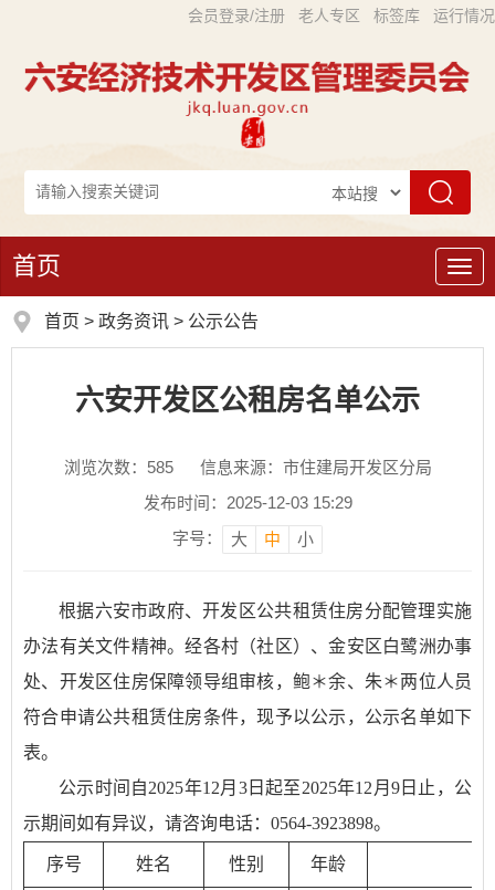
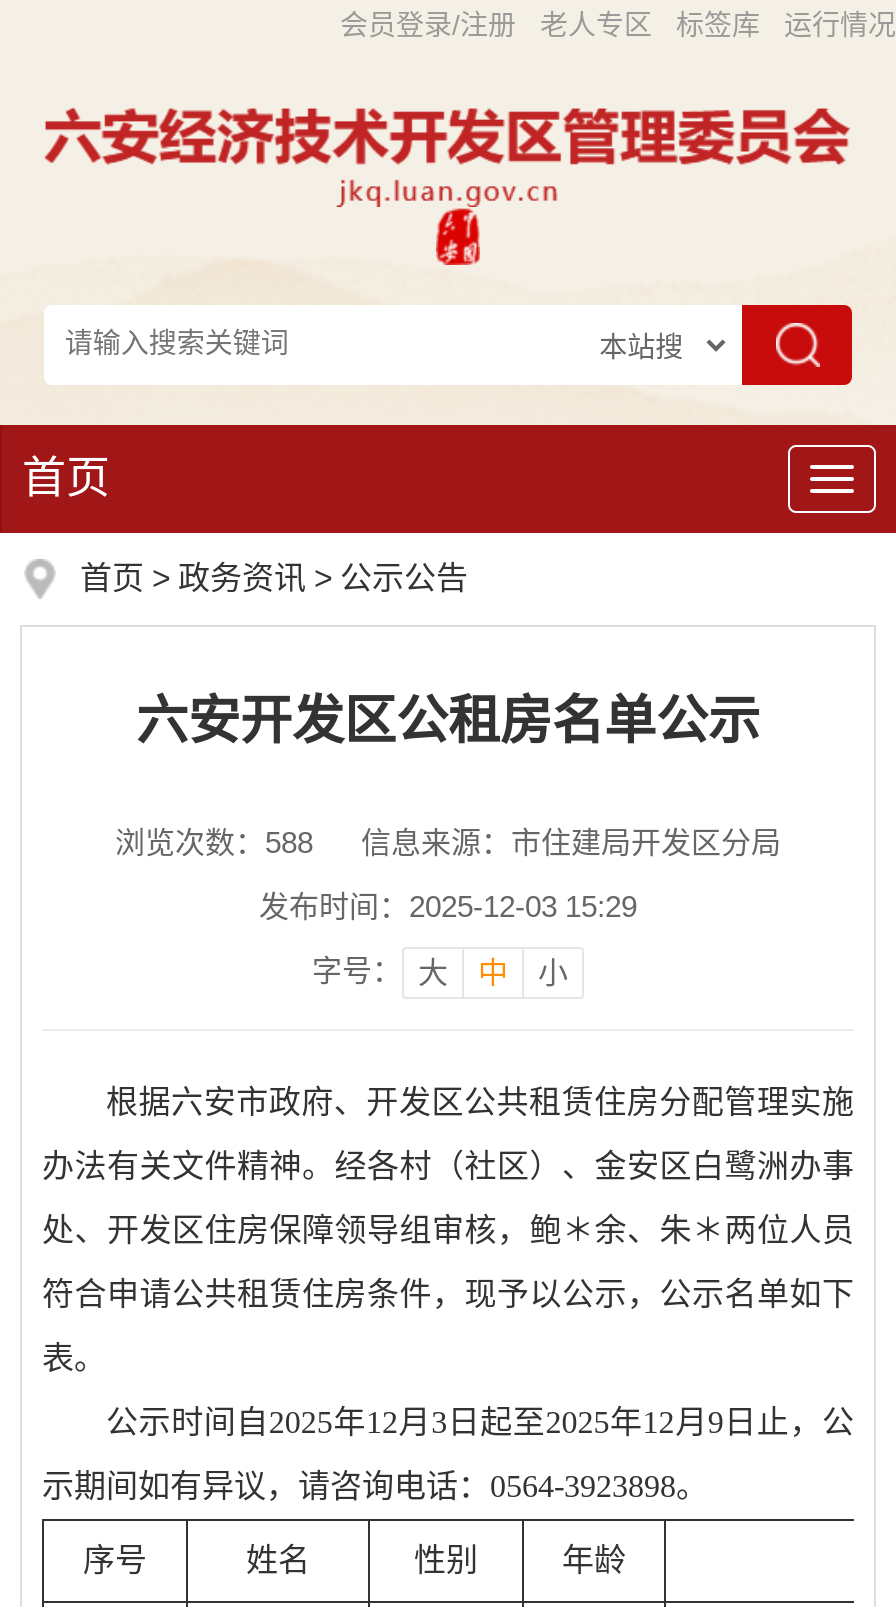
[64,458,431,477] 浏览次数：585 信息来源：市住建局开发区分局 -> [115,825,781,859] 浏览次数：588 信息来源：市住建局开发区分局

